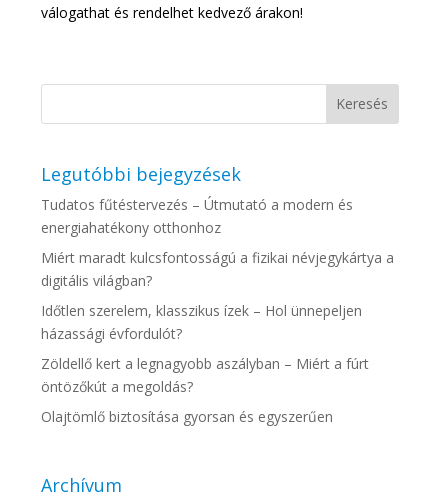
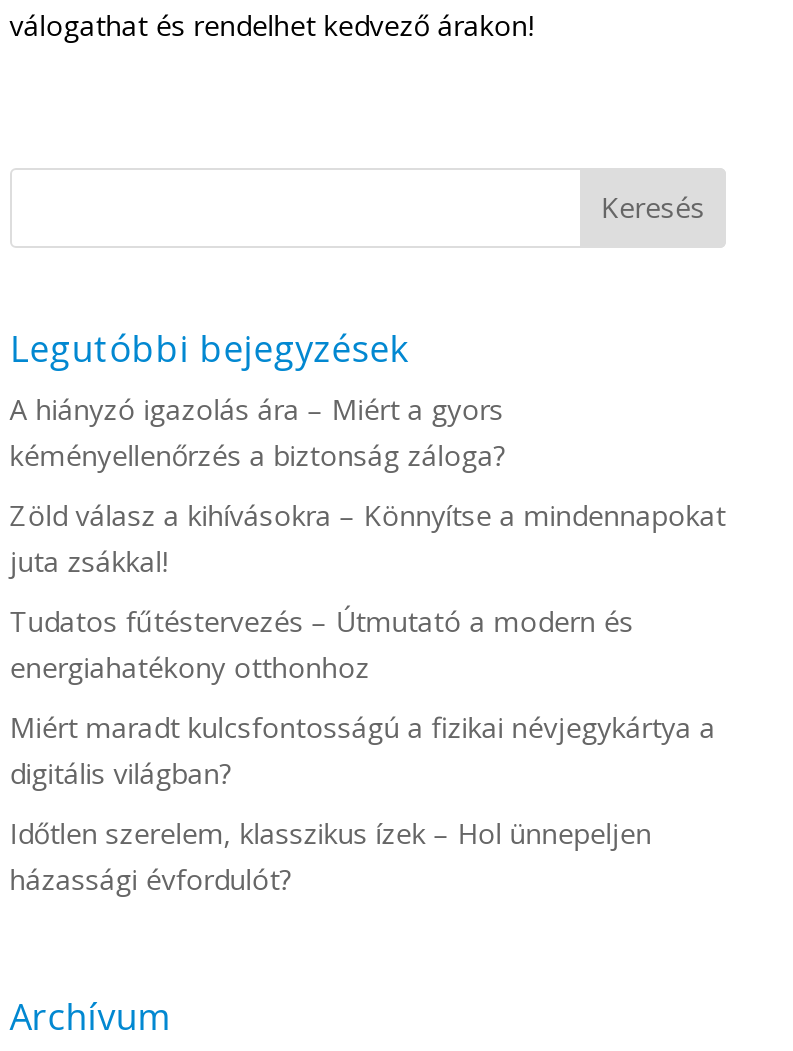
none -> [10,390,726,580] A hiányzó igazolás ára – Miért a gyors | kéményellenőrzés a biztonság záloga? | Zöld válasz a kihívásokra – Könnyítse a mindennapokat | juta zsákkal!
moved [41,195,394,343] -> [10,602,716,898]: Tudatos fűtéstervezés – Útmutató a modern és | energiahatékony otthonhoz | Miért maradt kulcsfontosságú a fizikai névjegykártya a | digitális világban? | Időtlen szerelem, klasszikus ízek – Hol ünnepeljen | házassági évfordulót?
[41,354,369,426] Zöldellő kert a legnagyobb aszályban – Miért a fúrt | öntözőkút a megoldás? | Olajtömlő biztosítása gyorsan és egyszerűen -> none

